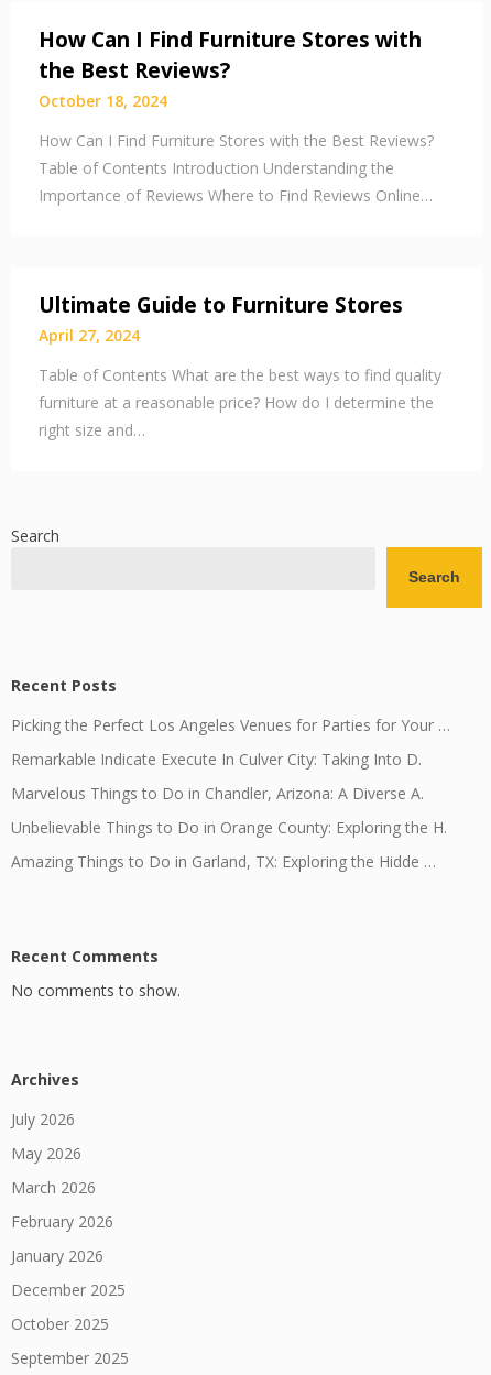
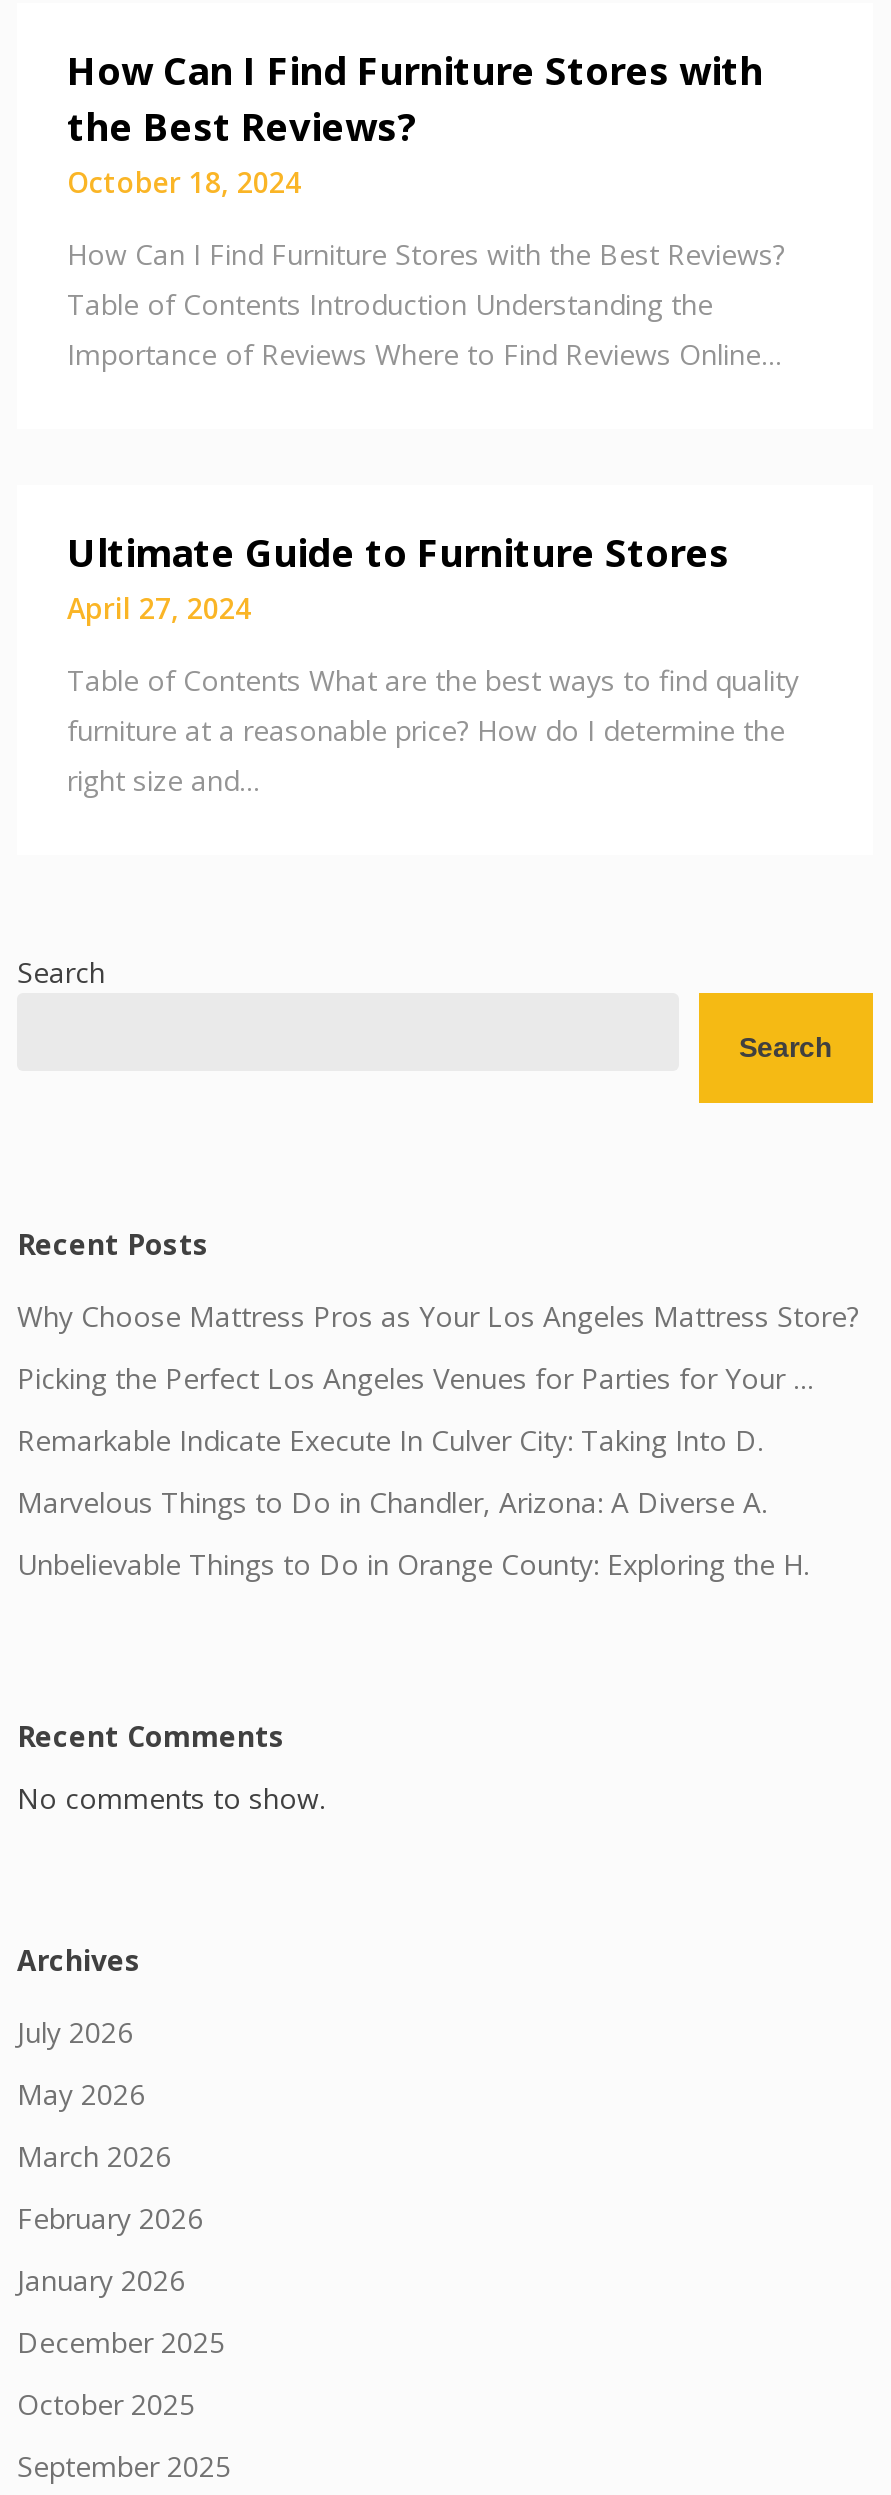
none -> [17,1297,859,1335] Why Choose Mattress Pros as Your Los Angeles Mattress Store?
moved [11,714,450,838] -> [17,1359,815,1583]: Picking the Perfect Los Angeles Venues for Parties for Your … | Remarkable Indicate Execute In Culver City: Taking Into D. | Marvelous Things to Do in Chandler, Arizona: A Diverse A. | Unbelievable Things to Do in Orange County: Exploring the H.
[11,851,436,872] Amazing Things to Do in Garland, TX: Exploring the Hidde … -> none

